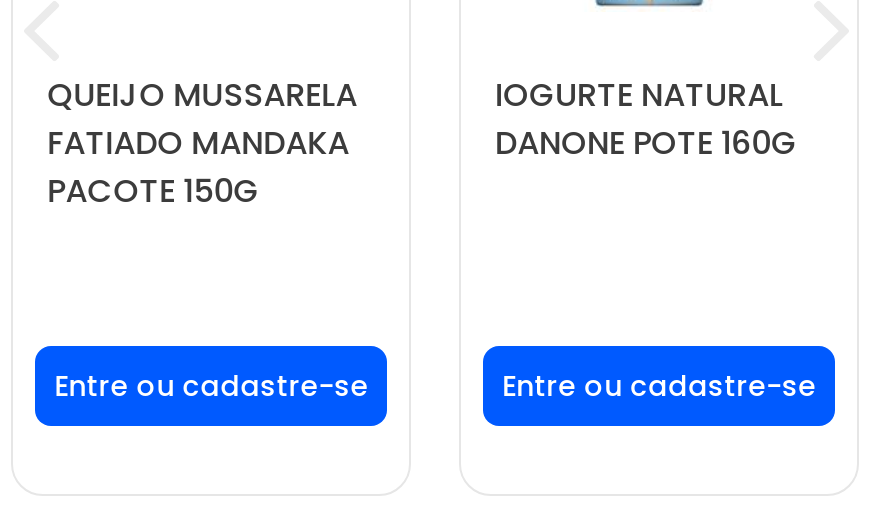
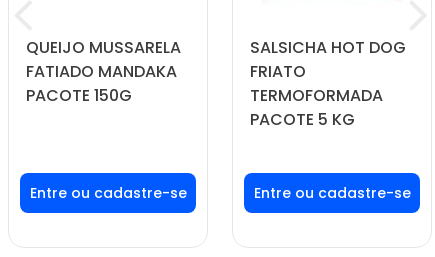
[495,72,797,166] IOGURTE NATURAL | DANONE POTE 160G -> [250,36,406,131] SALSICHA HOT DOG | FRIATO | TERMOFORMADA | PACOTE 5 KG

